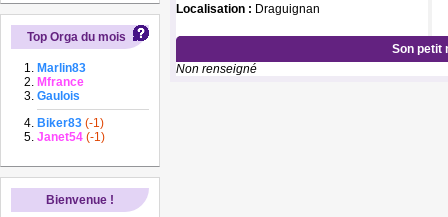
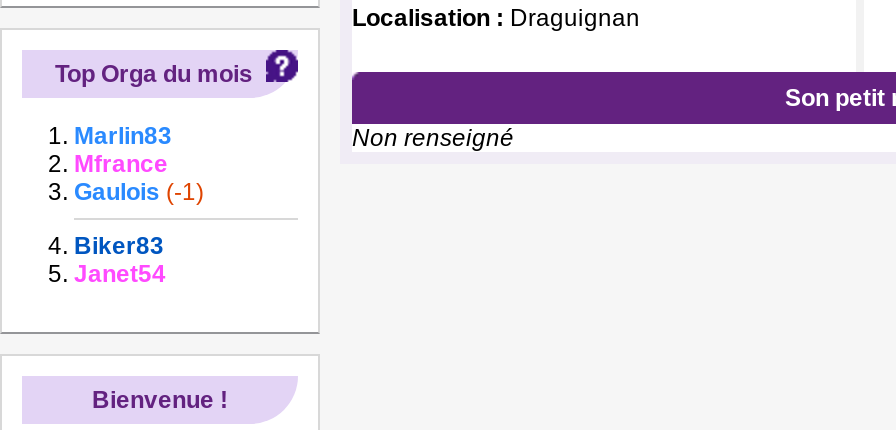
[37,89,80,103] Gaulois -> [74,178,204,206] Gaulois (-1)
[37,116,105,144] Biker83 (-1) | Janet54 (-1) -> [74,232,166,288] Biker83 | Janet54

